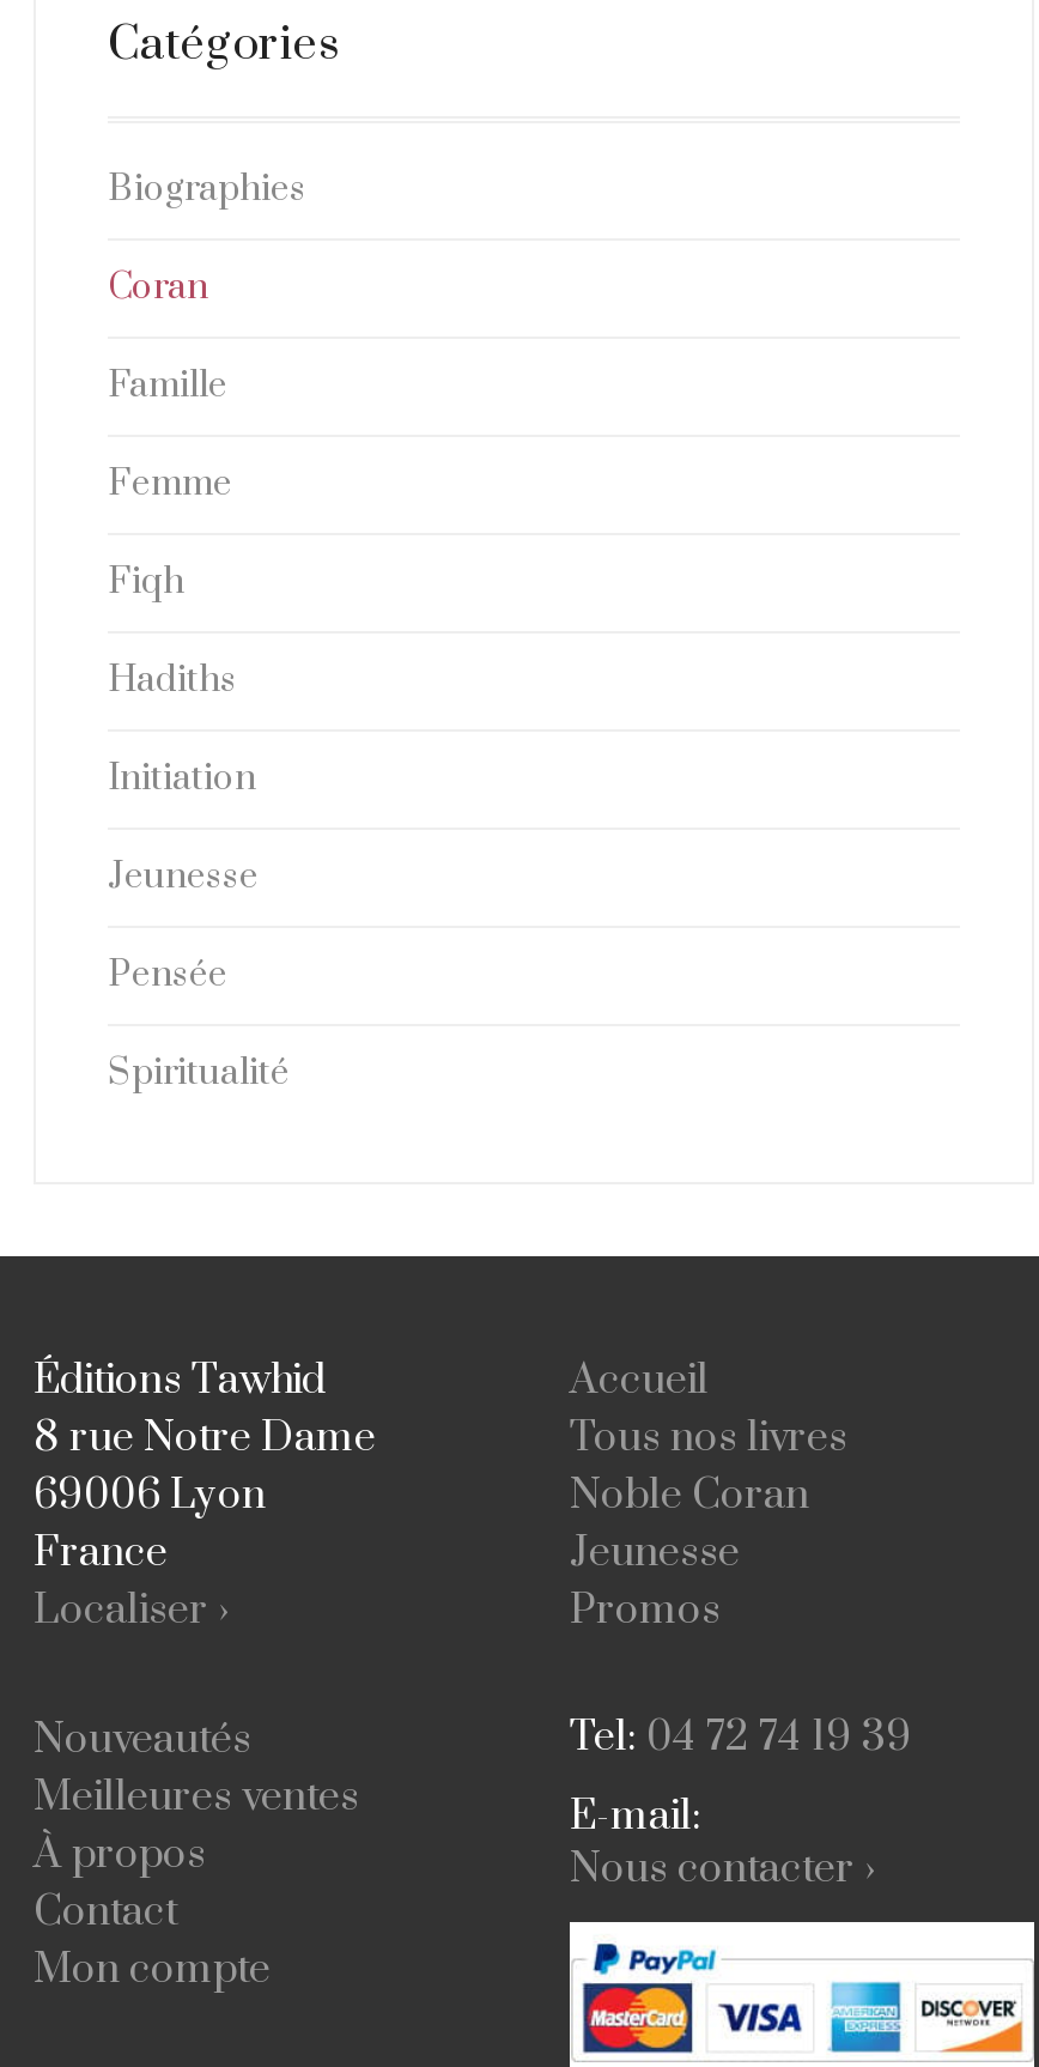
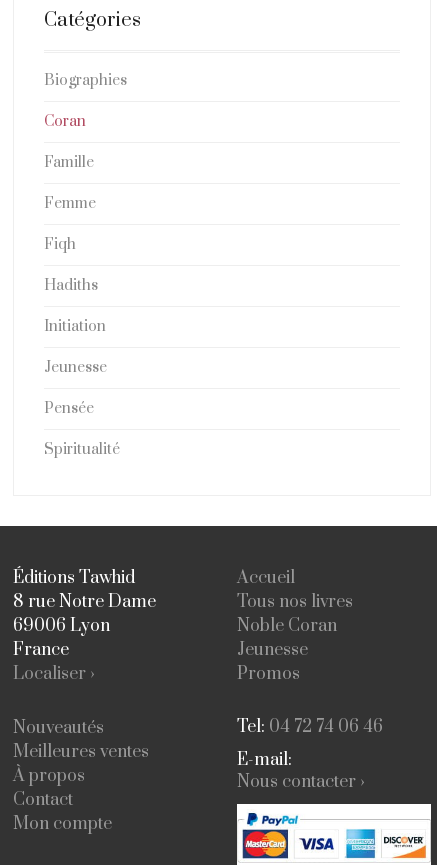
[570,1712,912,1765] Tel: 04 72 74 19 39 -> [237,716,383,738] Tel: 04 72 74 06 46

